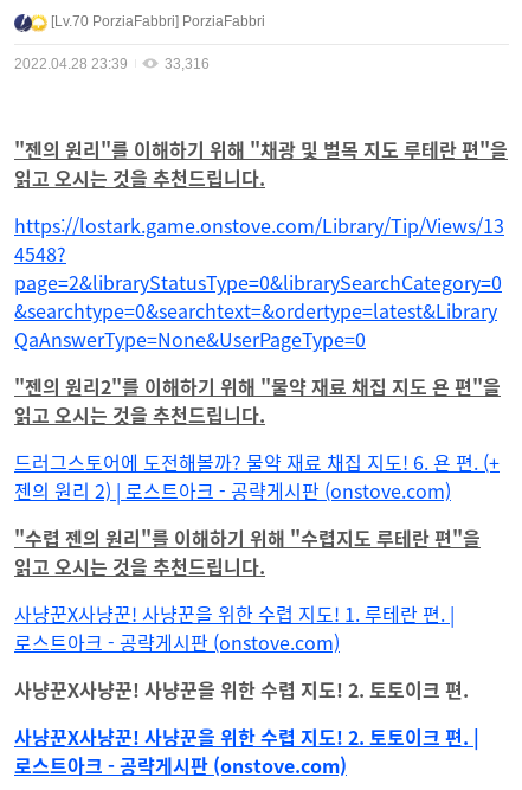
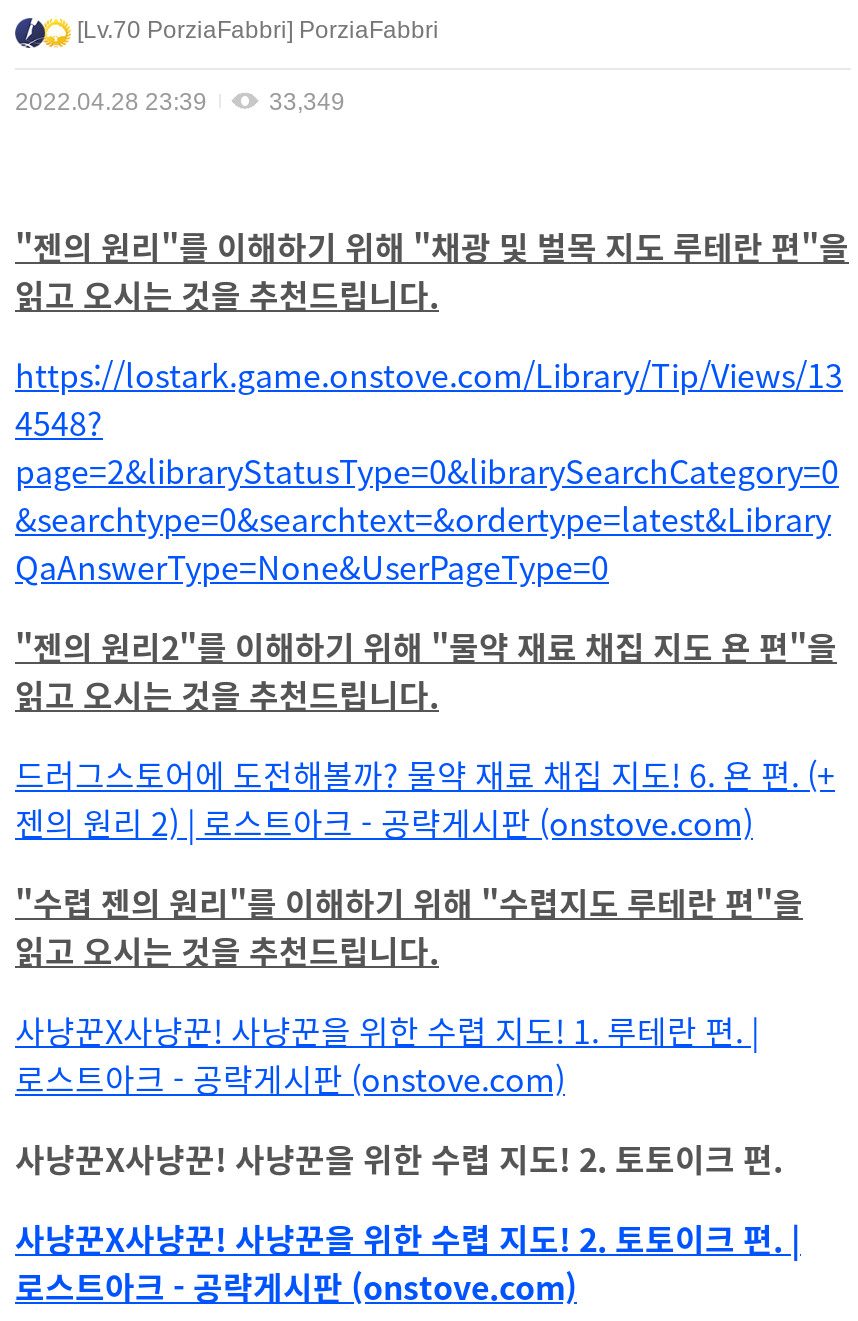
[165,56,210,73] 33,316 -> [269,89,345,117] 33,349

